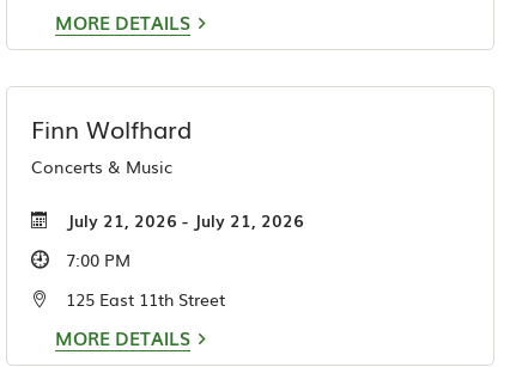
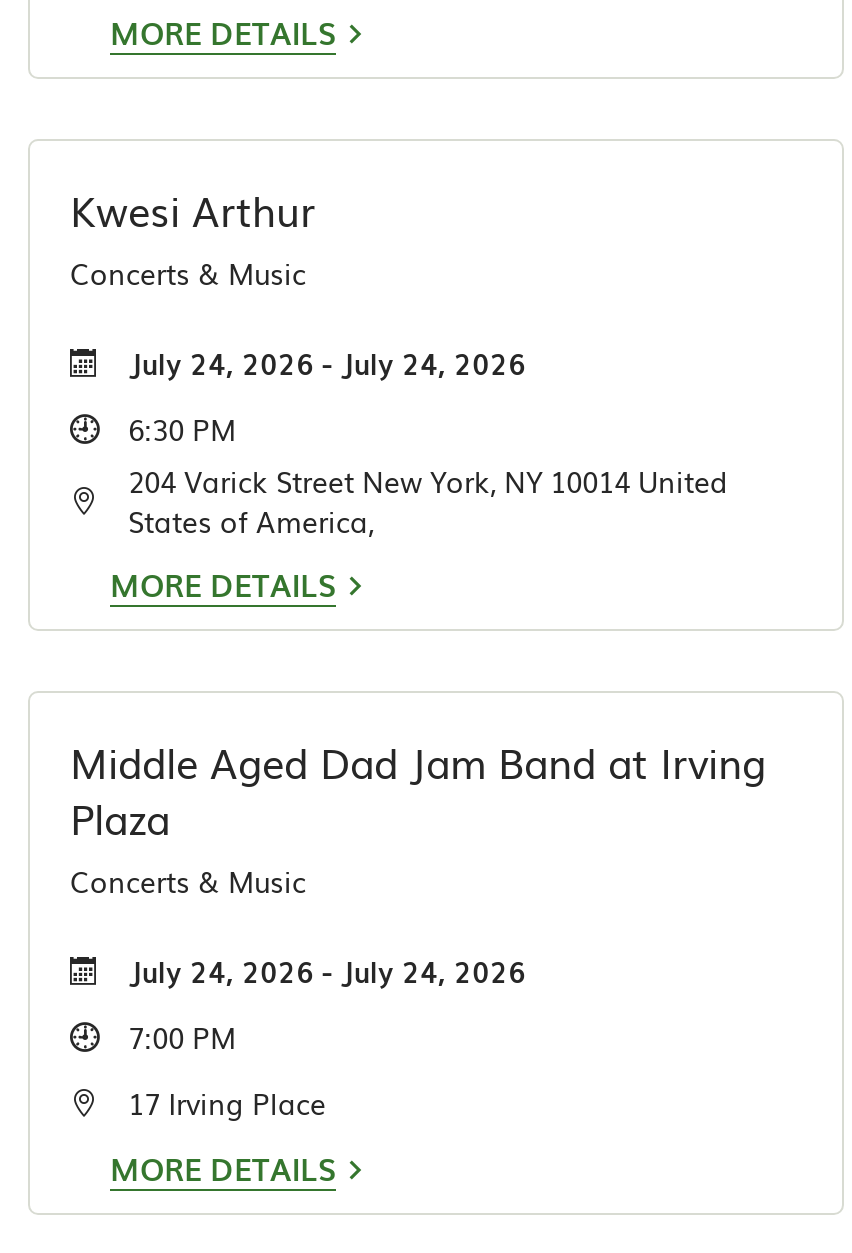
[31,110,192,146] Finn Wolfhard -> [70,179,316,239] Kwesi Arthur
[66,207,304,231] July 21, 2026 - July 21, 2026 -> [70,342,766,990] July 24, 2026 - July 24, 2026 | 6:30 PM | 204 Varick Street New York, NY 10014 United | States of America, | MORE DETAILS | Middle Aged Dad Jam Band at Irving | Plaza | Concerts & Music | July 24, 2026 - July 24, 2026
[66,286,225,310] 125 East 11th Street -> [128,1082,326,1122] 17 Irving Place

